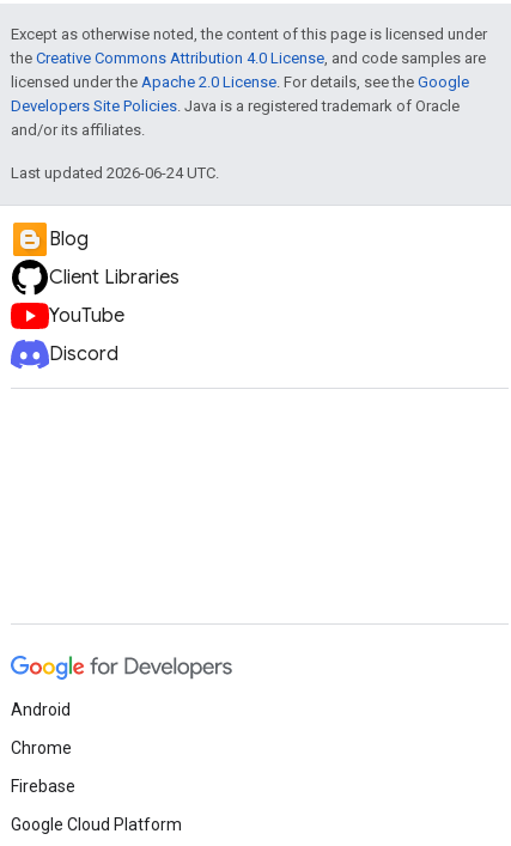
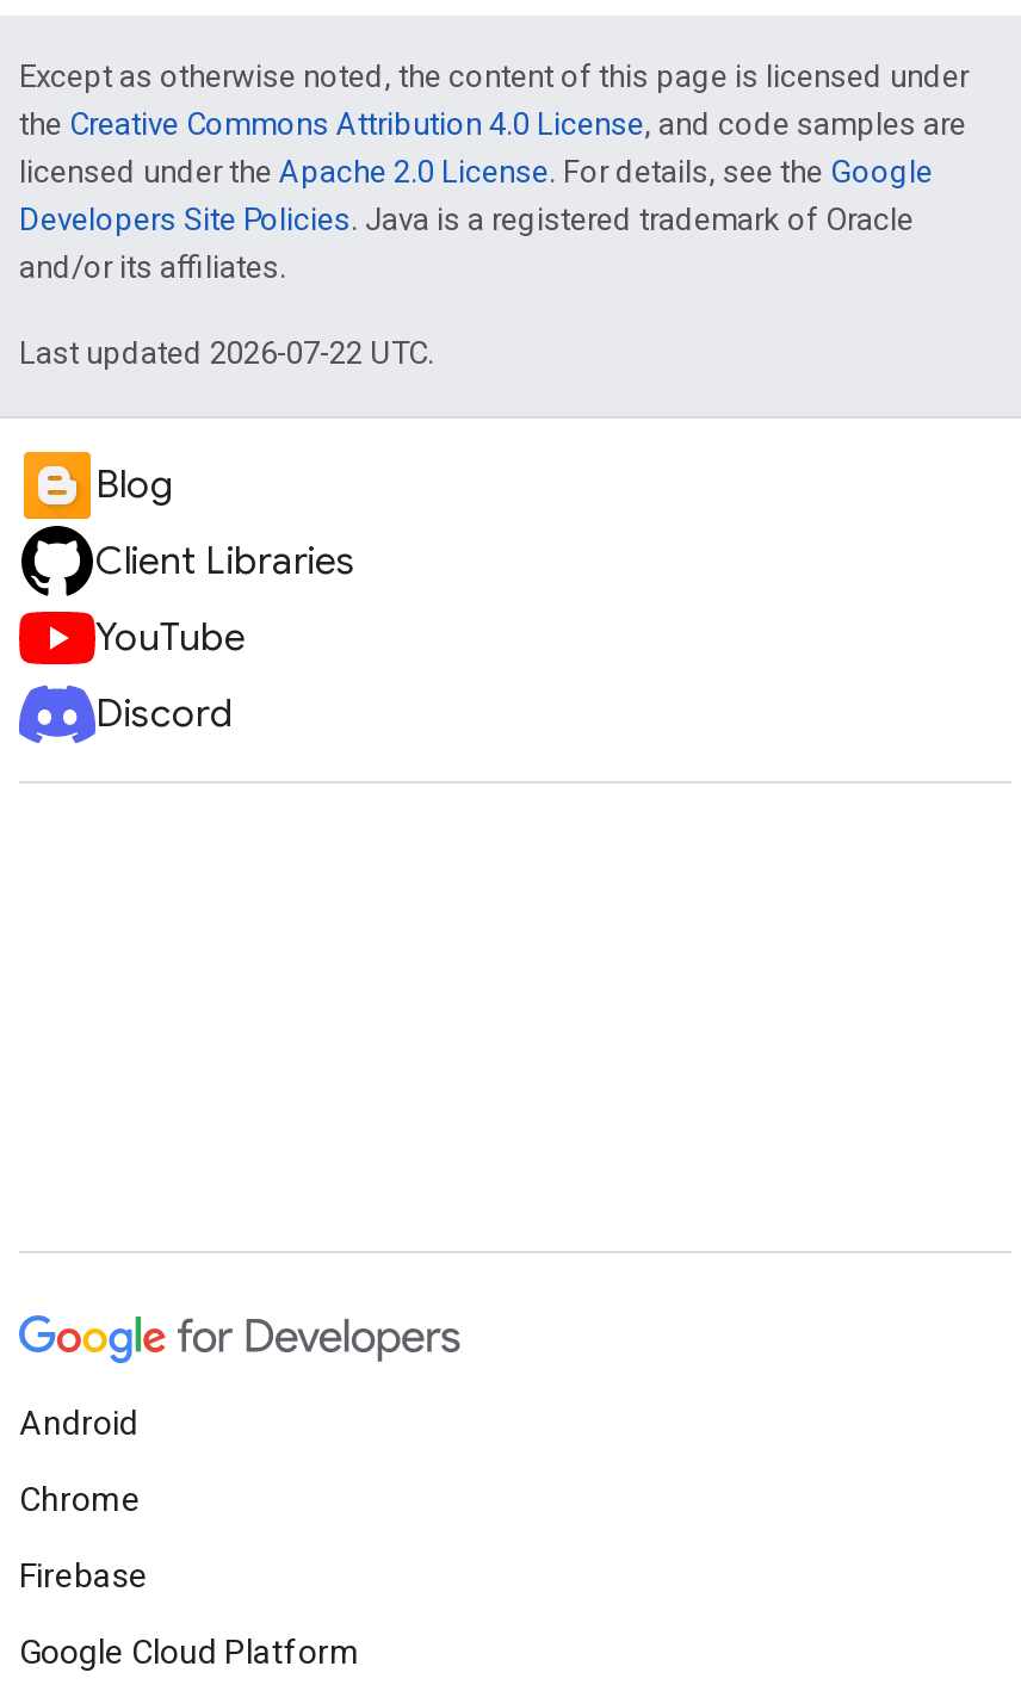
[11,164,219,182] Last updated 2026-06-24 UTC. -> [19,335,434,371] Last updated 2026-07-22 UTC.

